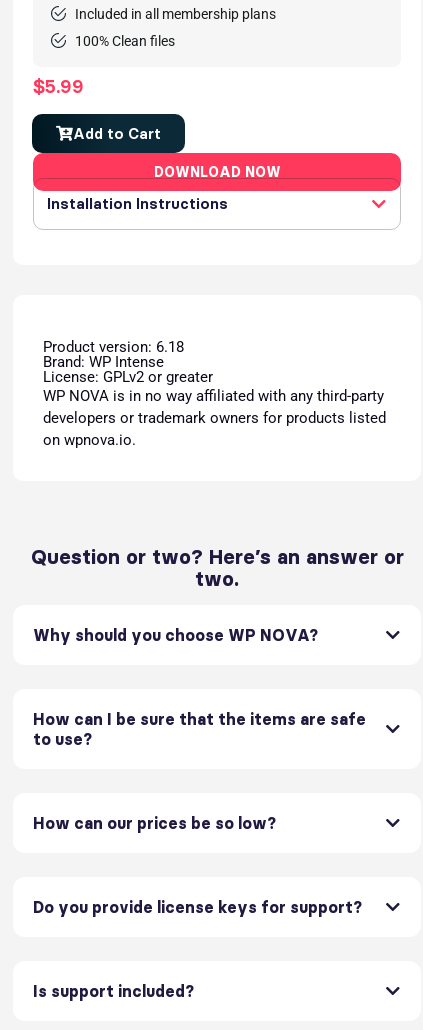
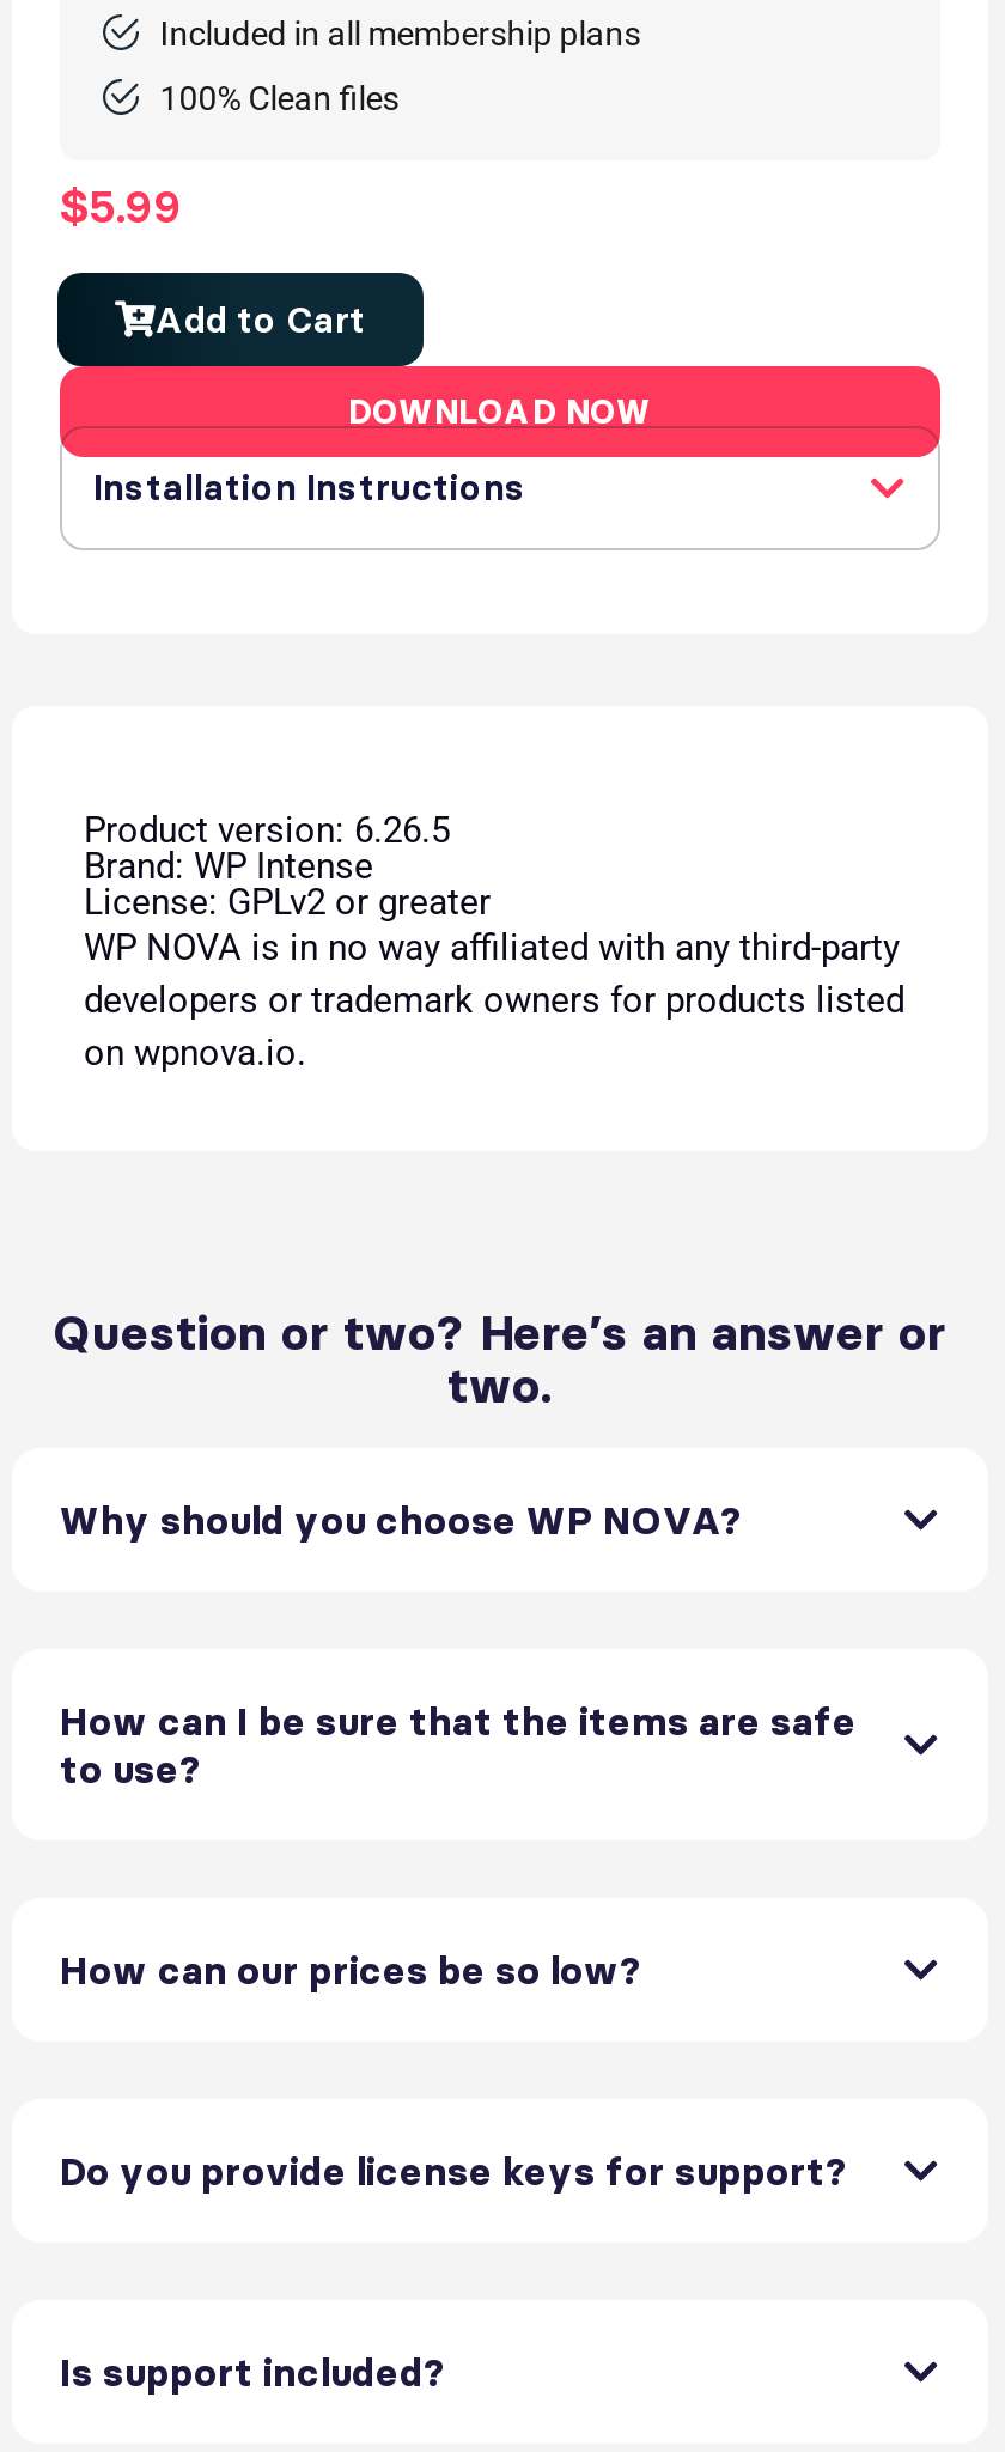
[43,338,184,356] Product version: 6.18 -> [84,809,450,852] Product version: 6.26.5

